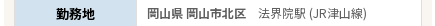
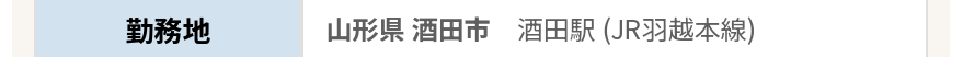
[147,4,367,21] 岡山県 岡山市北区法界院駅 (JR津山線) -> [326,8,756,45] 山形県 酒田市酒田駅 (JR羽越本線)

